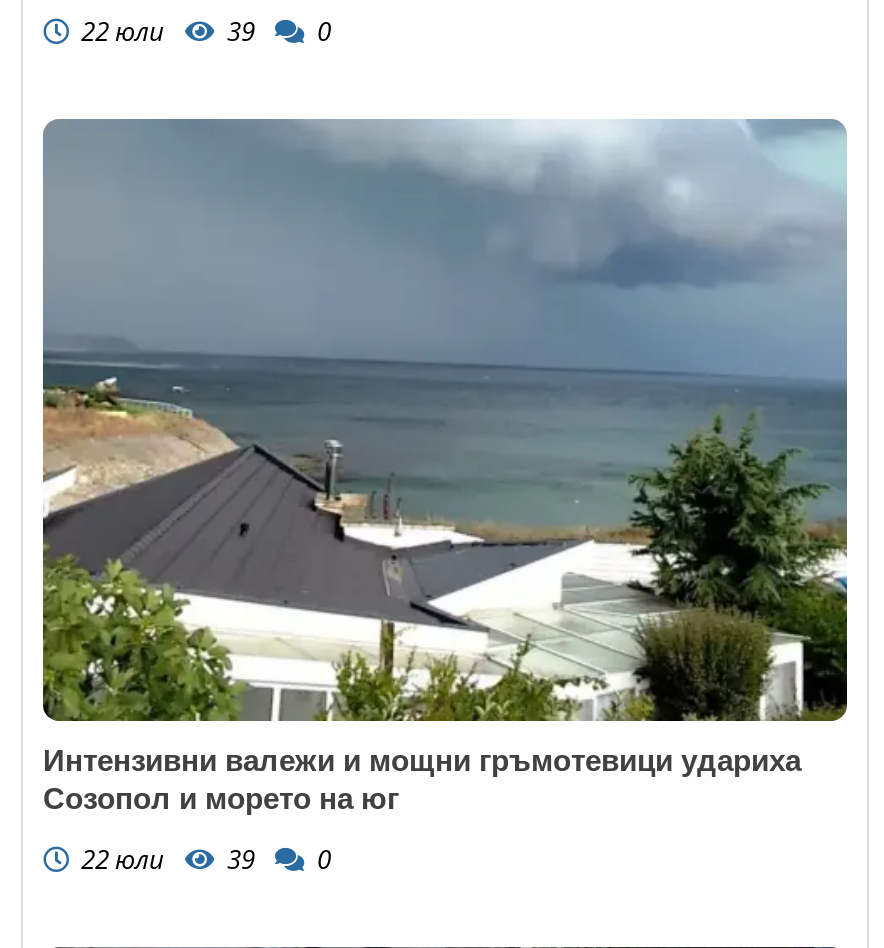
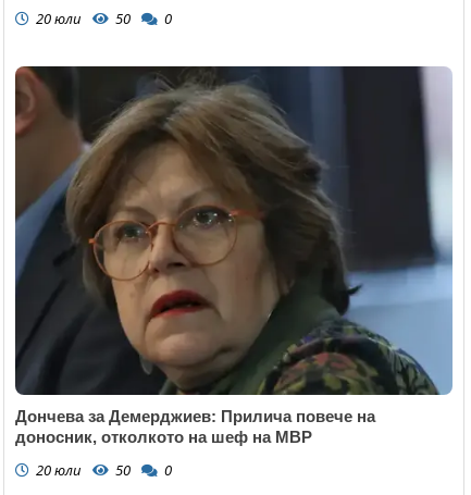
[75,13,255,49] 22 юли | 39 -> [33,9,131,29] 20 юли | 50
[41,118,849,816] [image] | Интензивни валежи и мощни гръмотевици удариха | Созопол и морето на юг -> [14,65,453,446] [image] | Дончева за Демерджиев: Прилича повече на | доносник, отколкото на шеф на МВР
[75,842,255,878] 22 юли | 39 -> [33,460,131,480] 20 юли | 50

